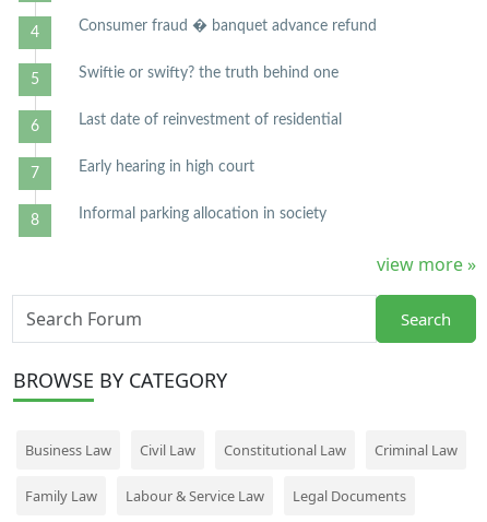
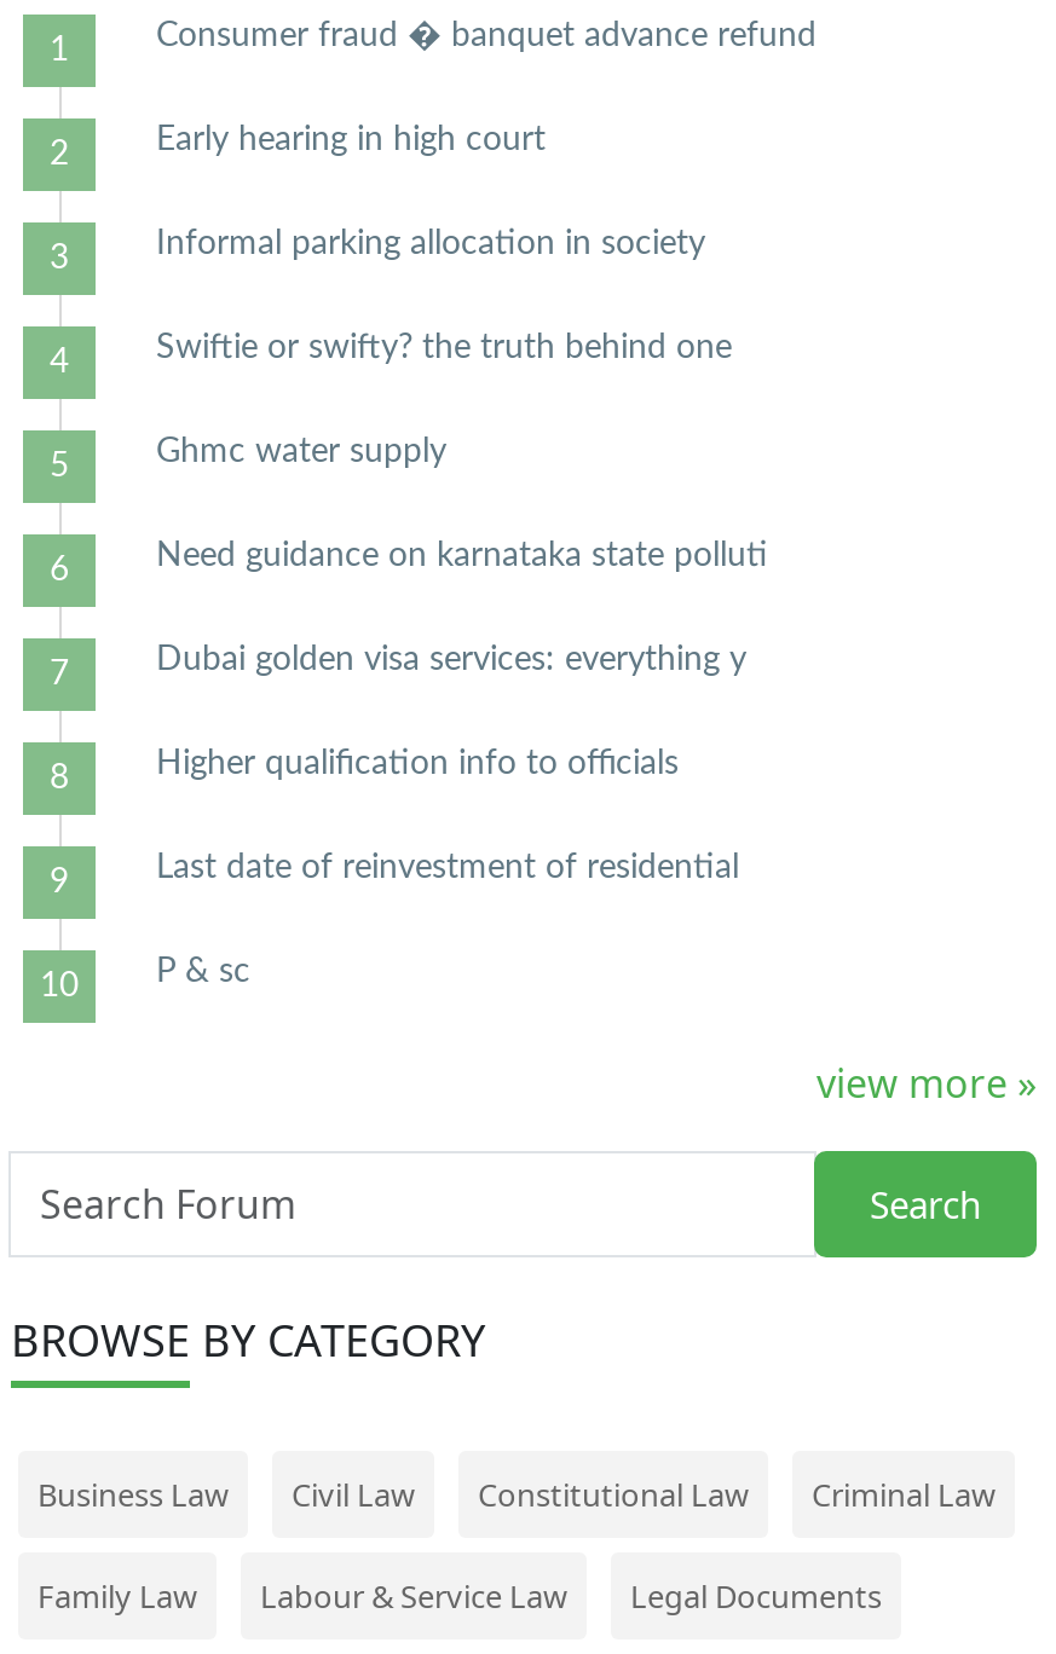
moved [79,65,342,128] -> [156,331,739,885]: Swiftie or swifty? the truth behind one | Last date of reinvestment of residential
moved [79,159,326,221] -> [156,123,705,261]: Early hearing in high court | Informal parking allocation in society
none -> [156,435,768,989] Ghmc water supply | Need guidance on karnataka state polluti | Dubai golden visa services: everything y | Higher qualification info to officials | P & sc

